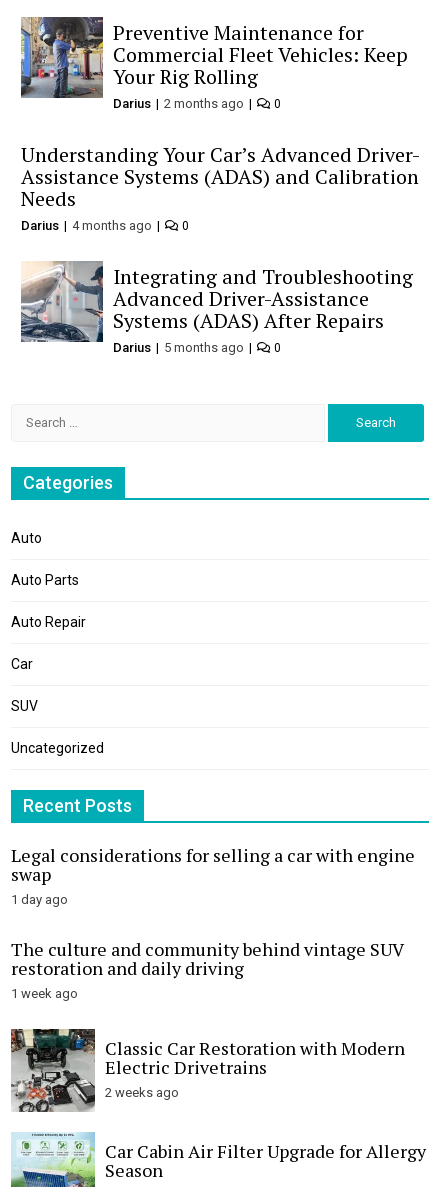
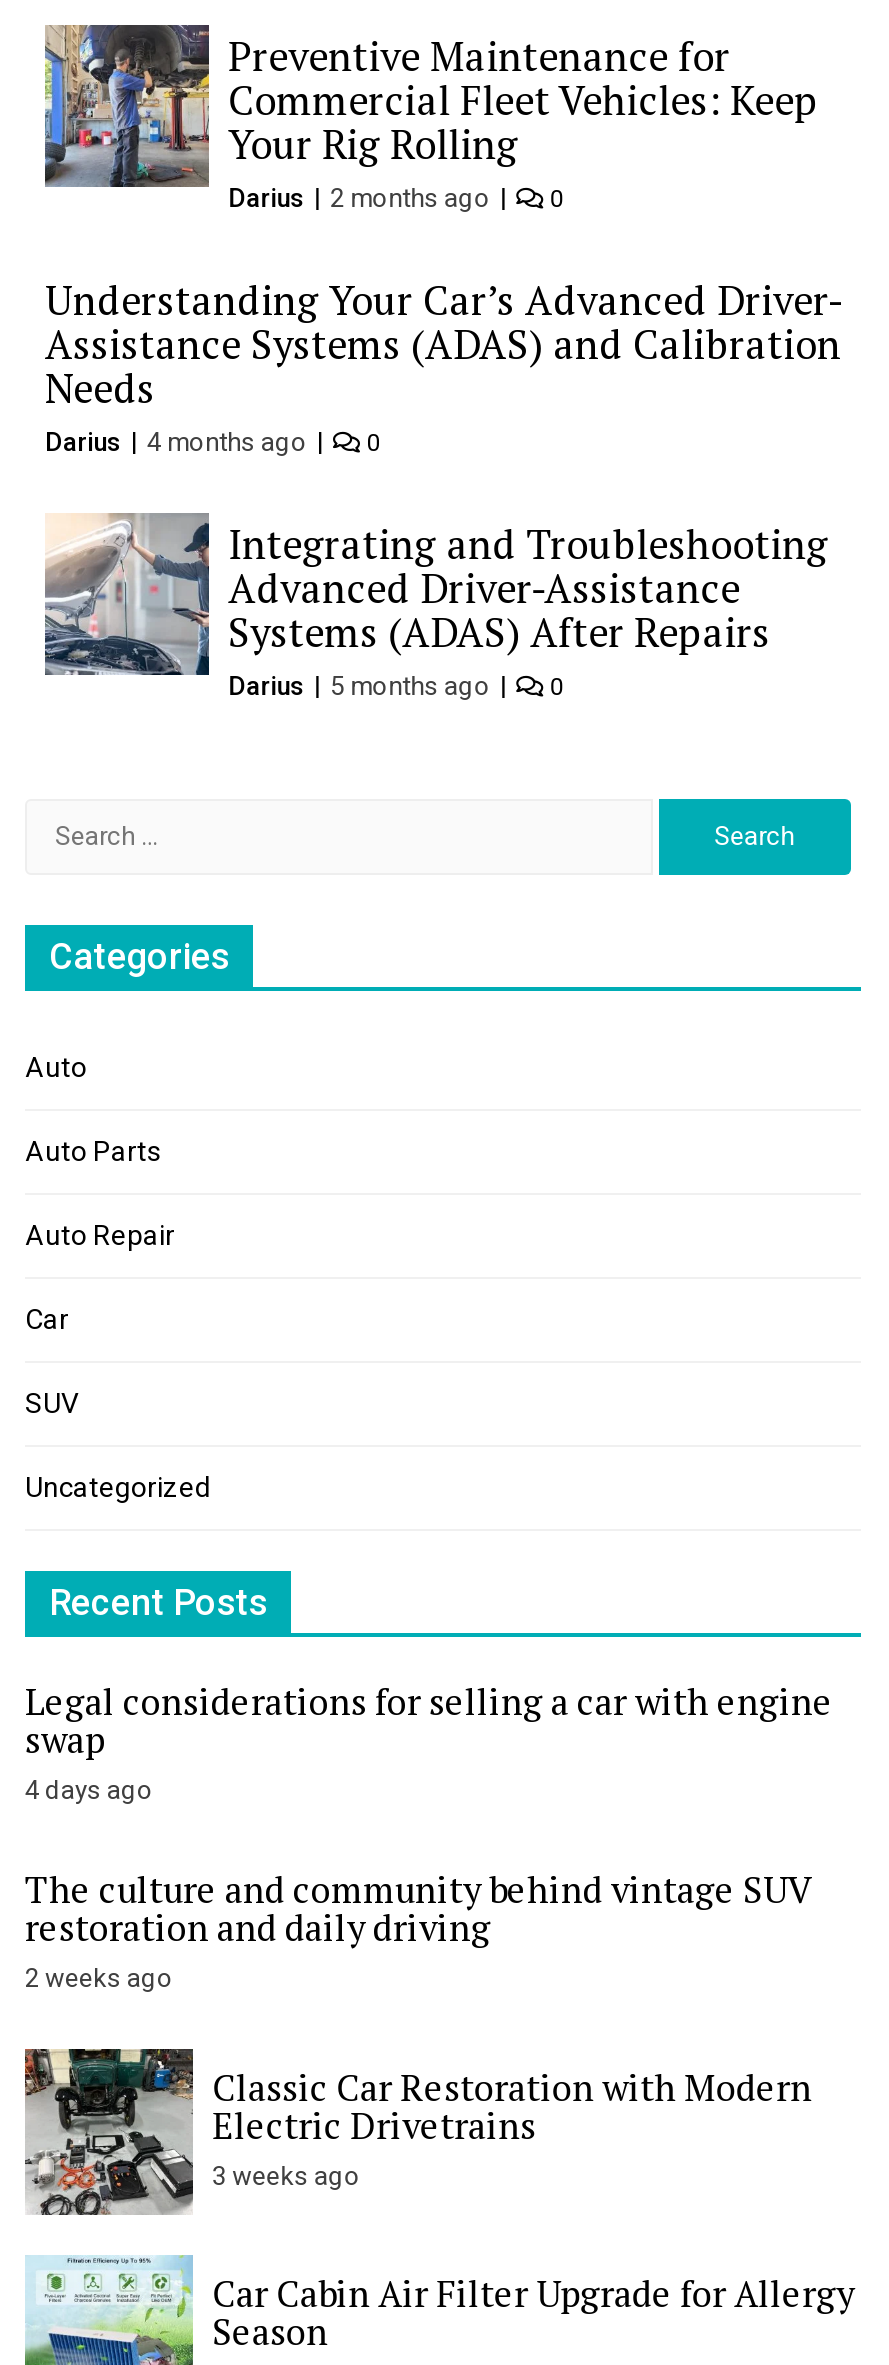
[11,892,68,907] 1 day ago -> [25,1775,153,1805] 4 days ago
[11,986,78,1001] 1 week ago -> [25,1963,173,1993] 2 weeks ago
[105,1085,179,1100] 2 weeks ago -> [212,2160,360,2190] 3 weeks ago

